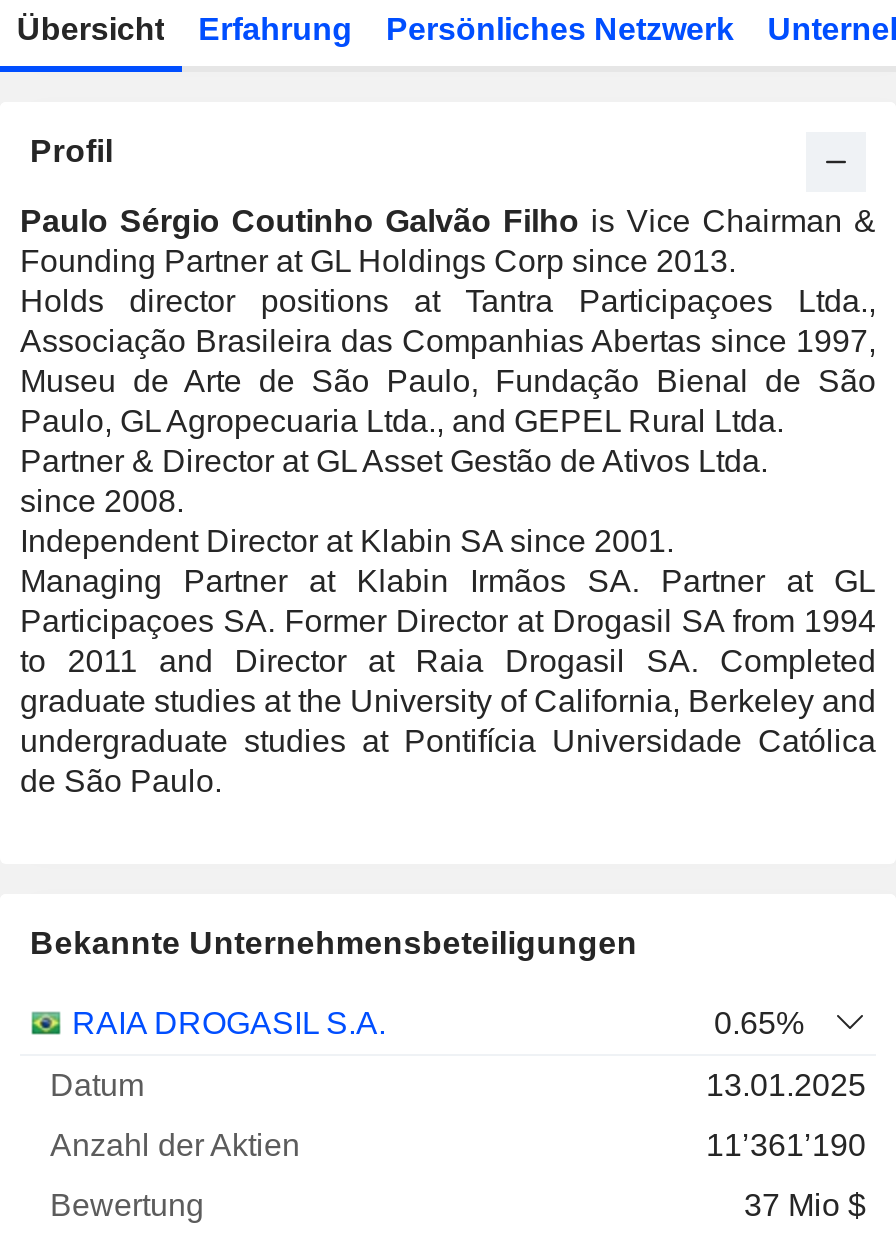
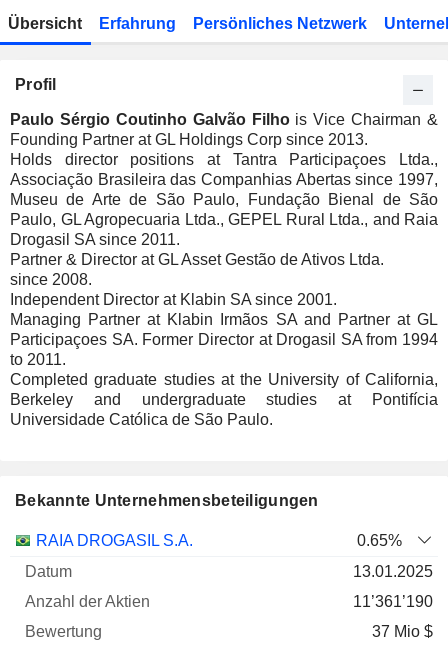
[20,404,784,438] Paulo, GL Agropecuaria Ltda., and GEPEL Rural Ltda. -> [10,211,438,248] Paulo, GL Agropecuaria Ltda., GEPEL Rural Ltda., and Raia | Drogasil SA since 2011.
[20,564,876,598] Managing Partner at Klabin Irmãos SA. Partner at GL -> [10,311,438,328] Managing Partner at Klabin Irmãos SA and Partner at GL
[20,644,876,798] to 2011 and Director at Raia Drogasil SA. Completed | graduate studies at the University of California, Berkeley and | undergraduate studies at Pontifícia Universidade Católica | de São Paulo. -> [10,351,438,428] to 2011. | Completed graduate studies at the University of California, | Berkeley and undergraduate studies at Pontifícia | Universidade Católica de São Paulo.

